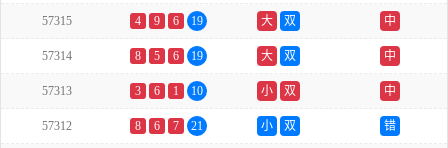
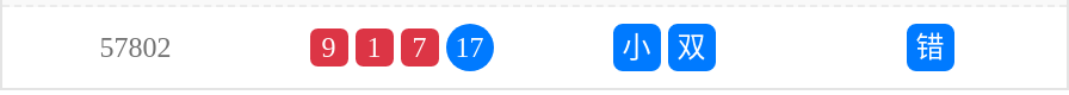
[42,14,141,28] 57315 | 4 -> [100,31,171,64] 57802
[42,14,396,98] 6 | 19 | 大 | 双 | 中 | 57314 | 8 | 5 | 6 | 19 | 大 | 双 | 中 | 57313 | 3 | 6 -> none
[42,84,396,133] 10 | 小 | 双 | 中 | 57312 | 8 | 6 -> none
[191,119,203,133] 21 -> [455,31,484,64] 17

